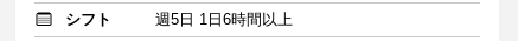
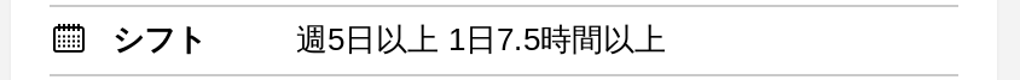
[155,11,293,28] 週5日 1日6時間以上 -> [296,21,666,57] 週5日以上 1日7.5時間以上

